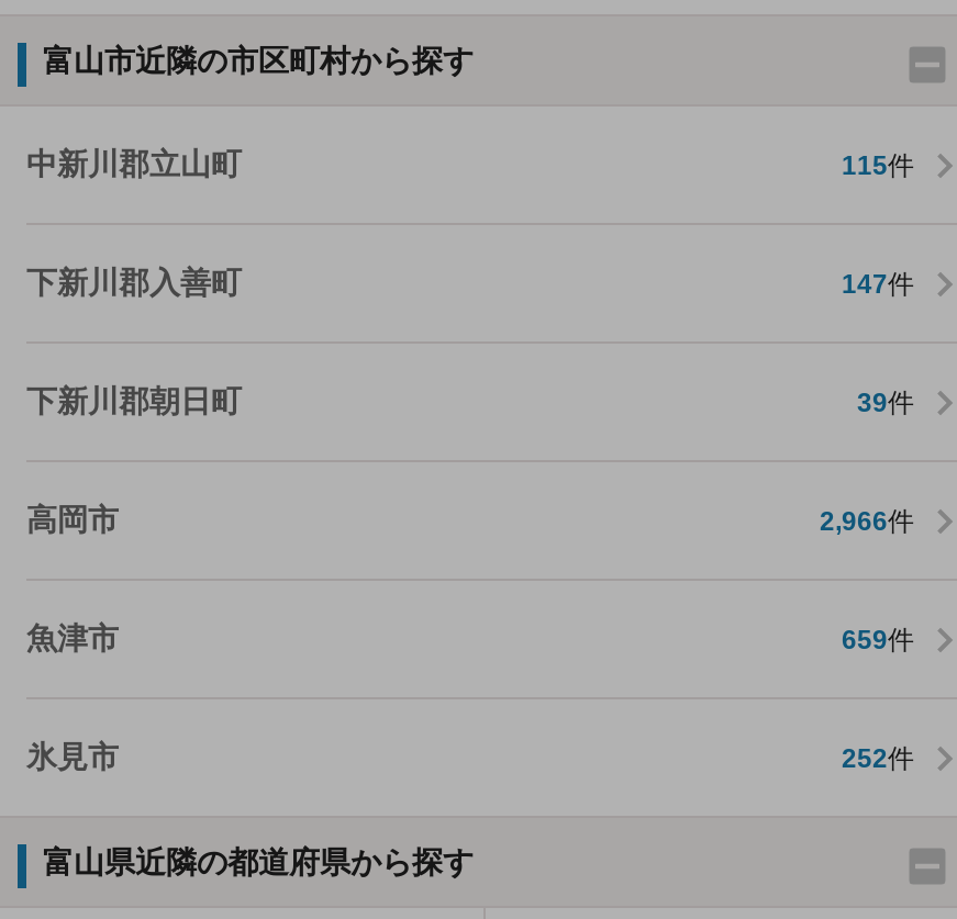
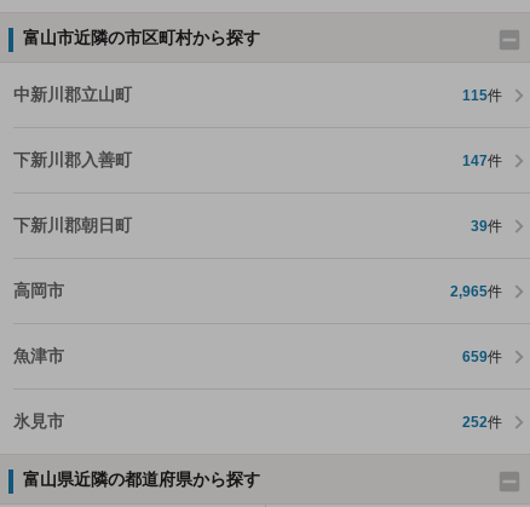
[820,506,914,536] 2,966件 -> [450,283,502,300] 2,965件

